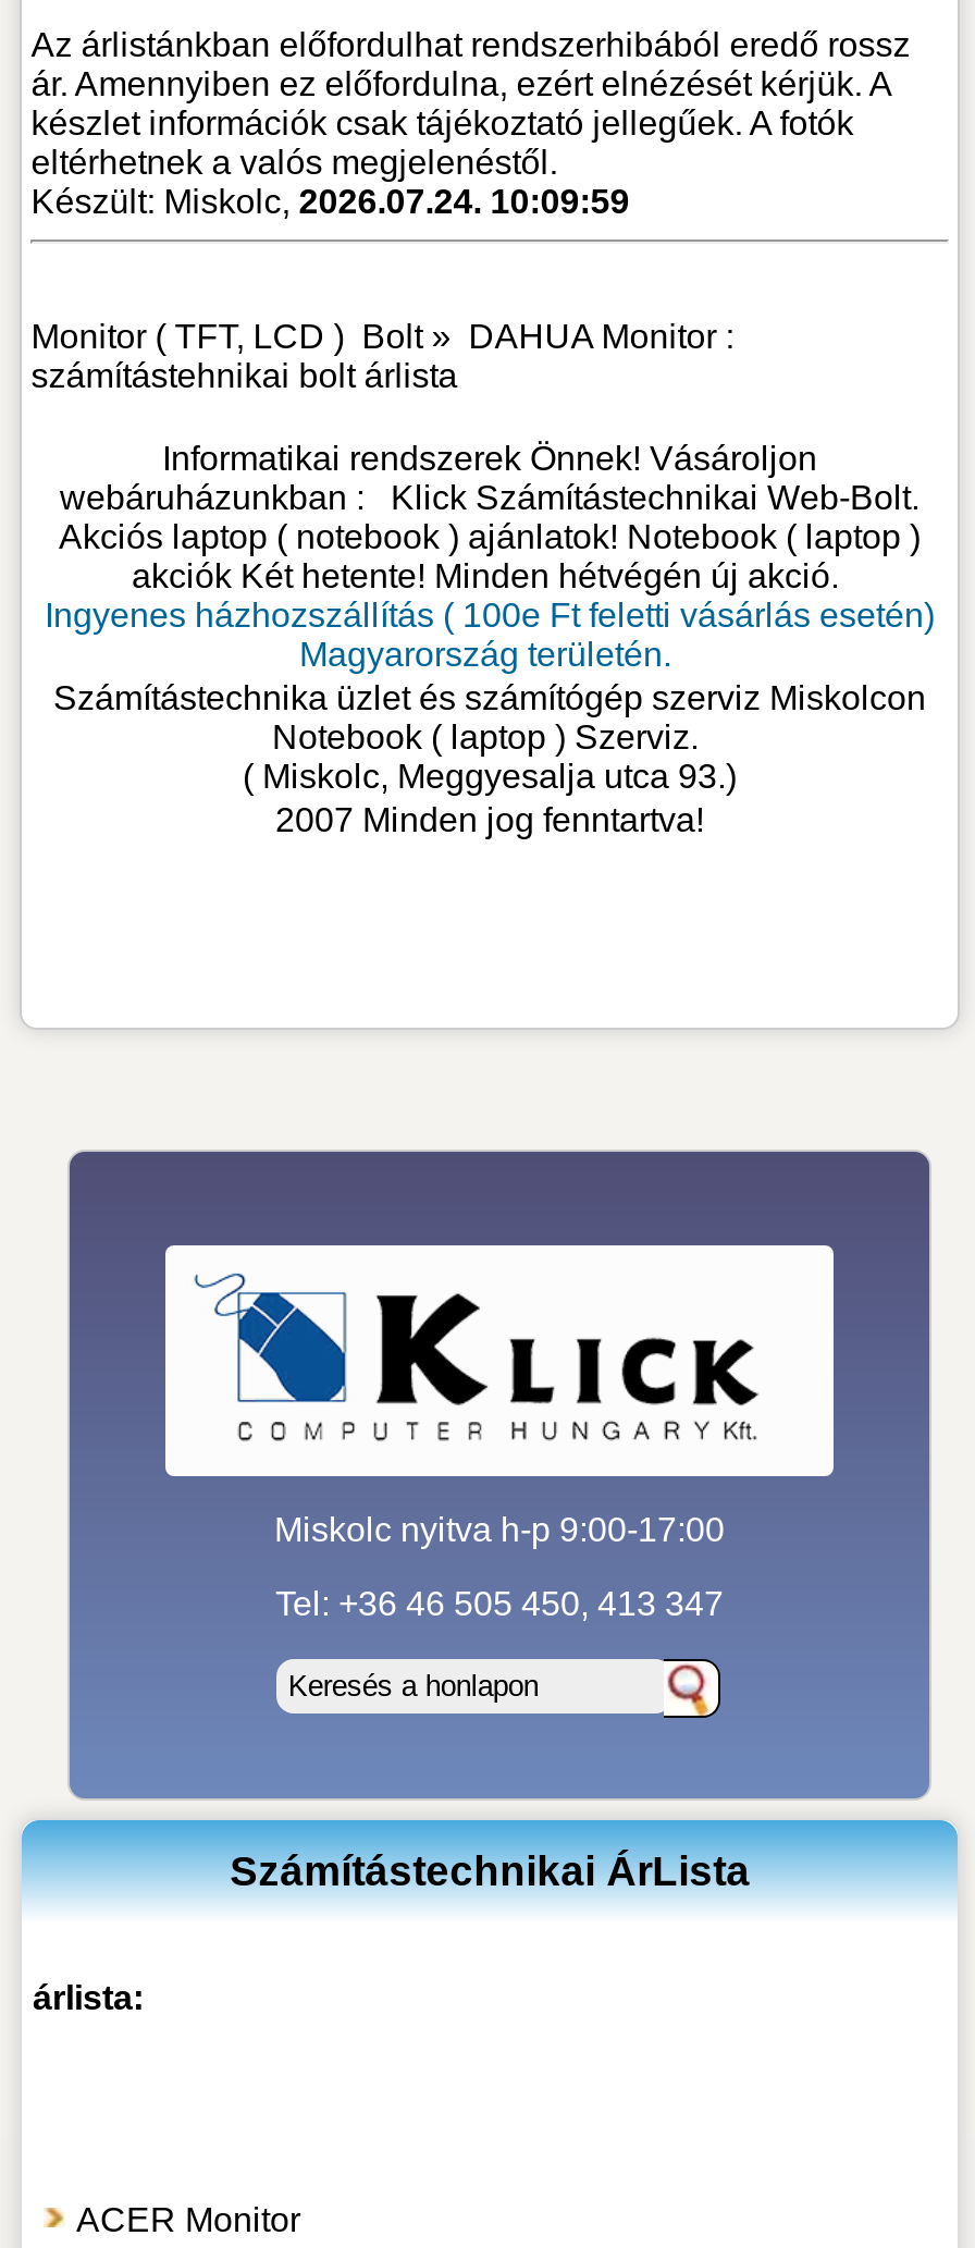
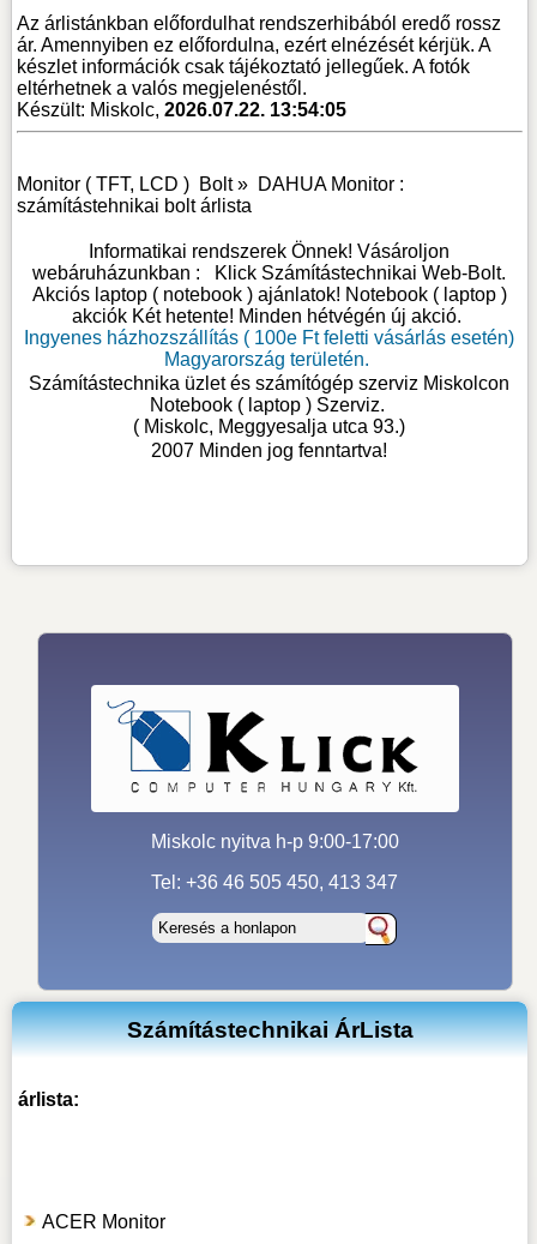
[31,182,629,219] Készült: Miskolc, 2026.07.24. 10:09:59 -> [17,99,347,119] Készült: Miskolc, 2026.07.22. 13:54:05

